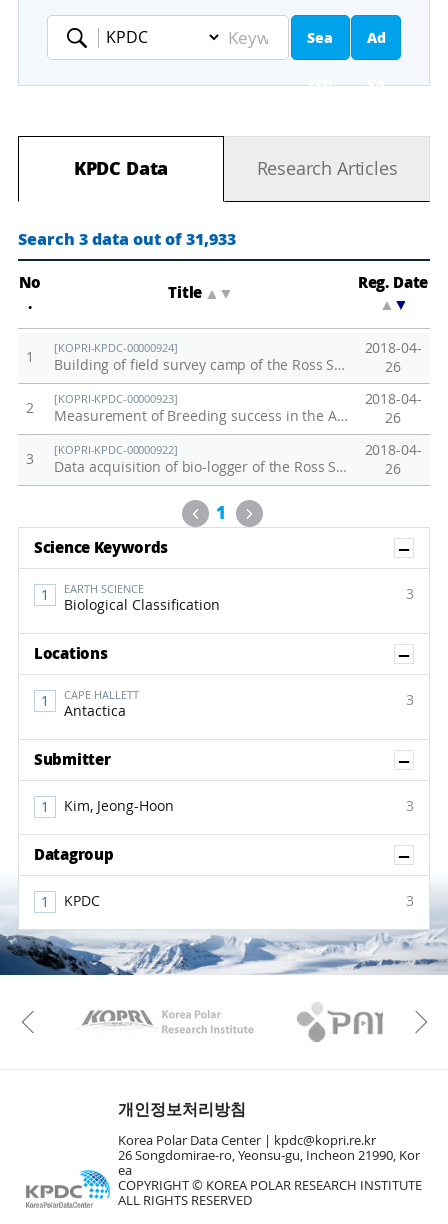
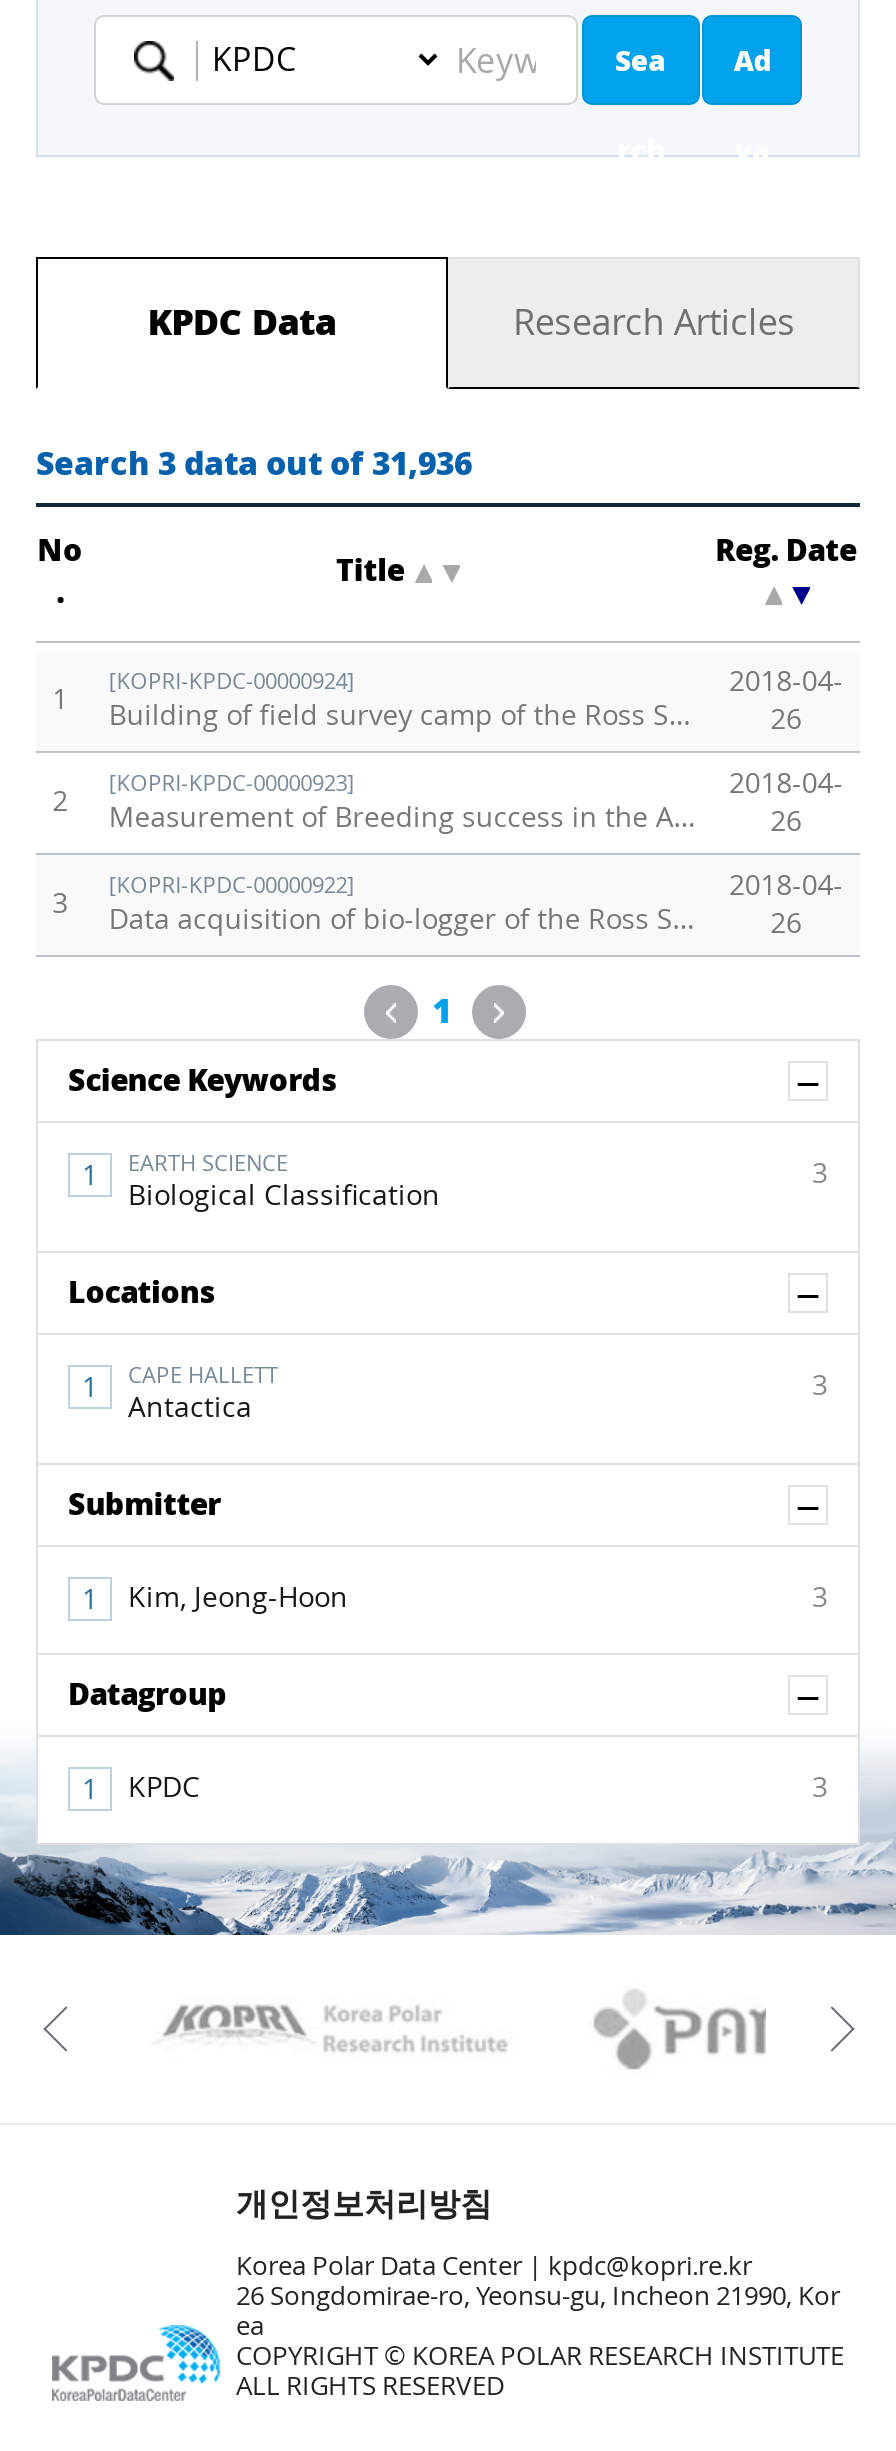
[18,230,236,249] Search 3 data out of 31,933 -> [36,445,472,483] Search 3 data out of 31,936

